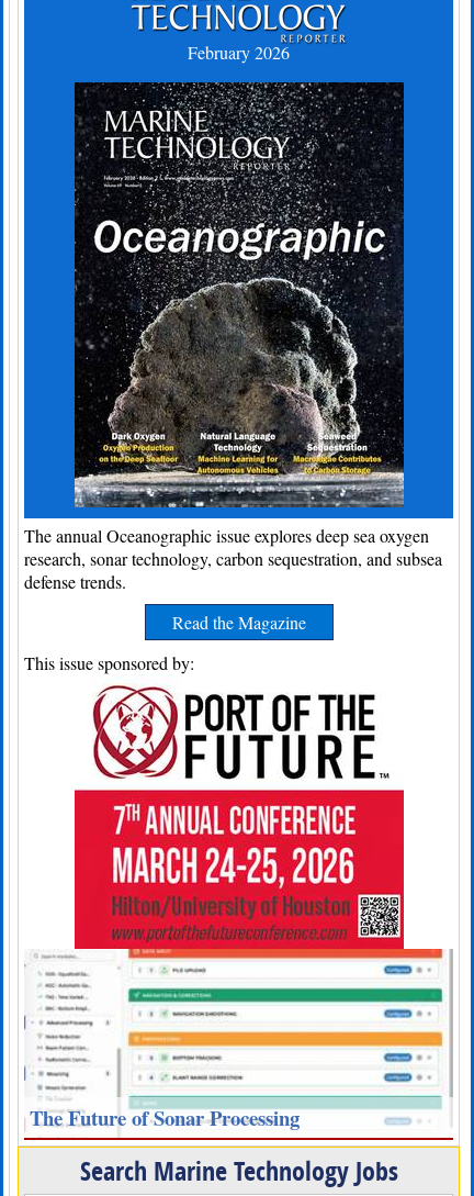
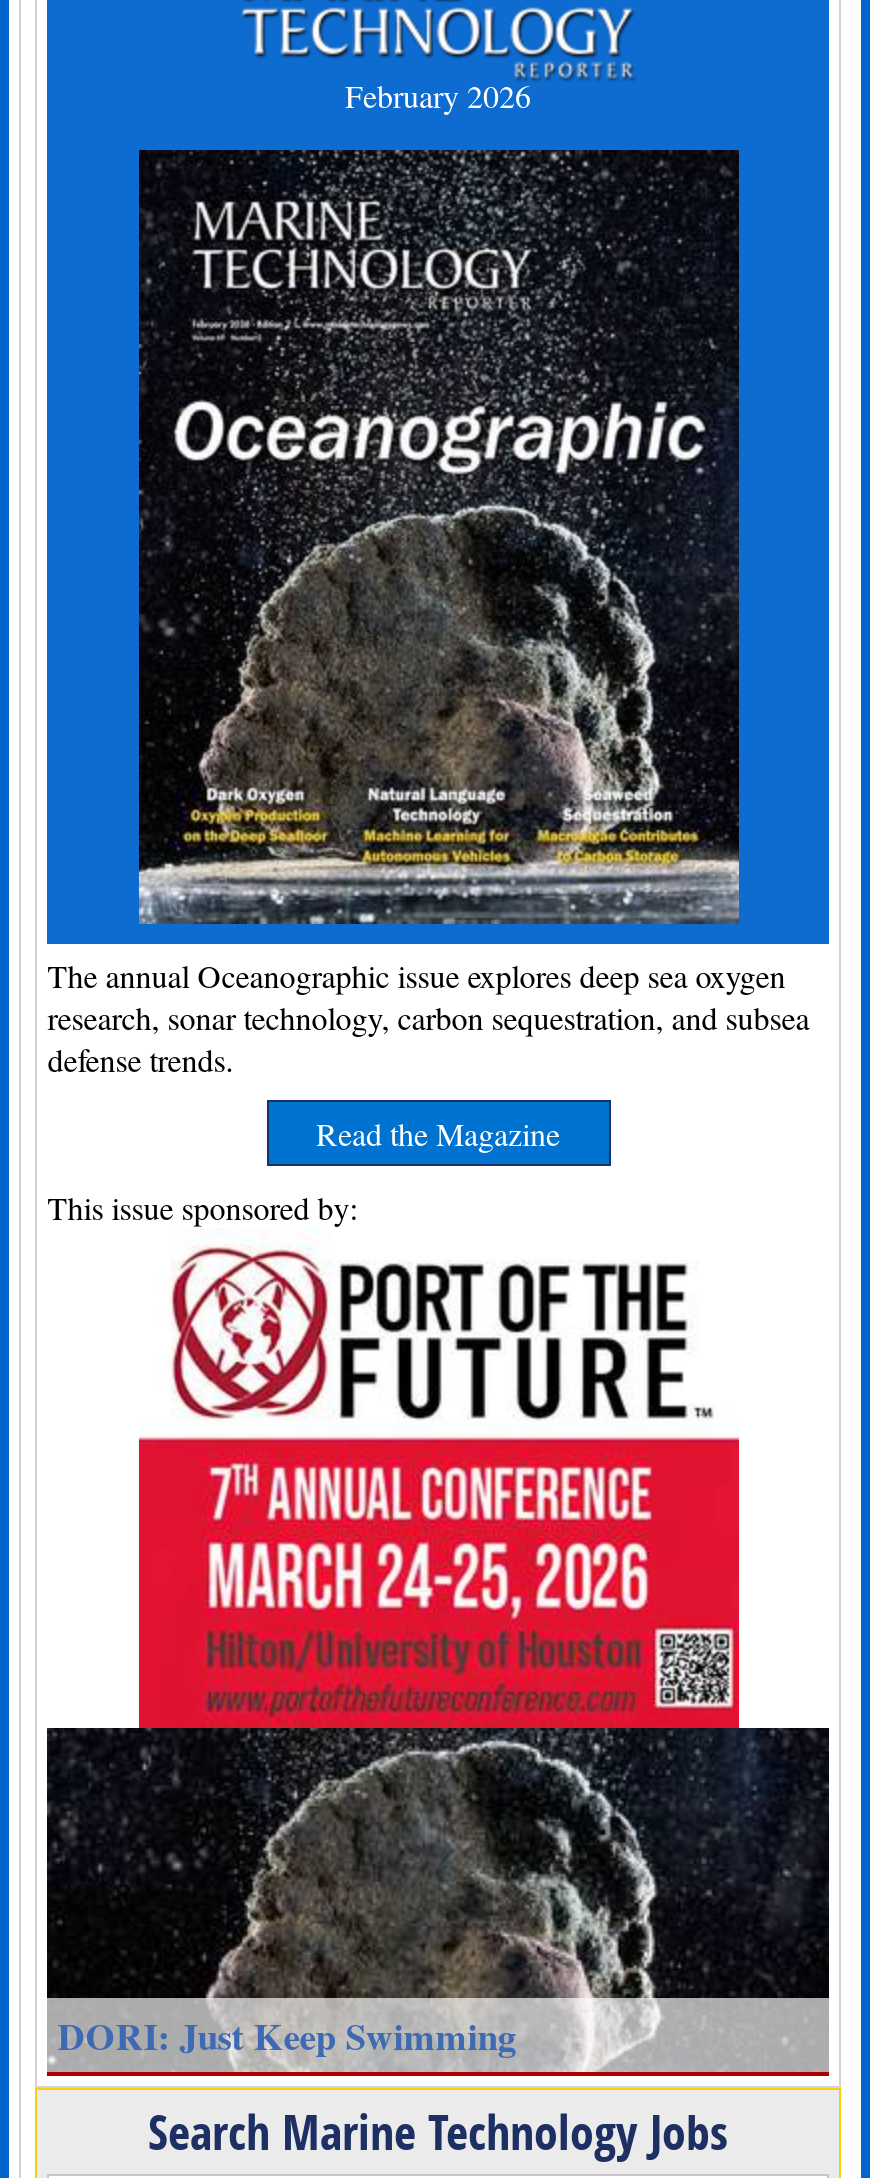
[24,948,452,1138] [image] | The Future of Sonar Processing -> [45,1726,829,2072] [image] | DORI: Just Keep Swimming

